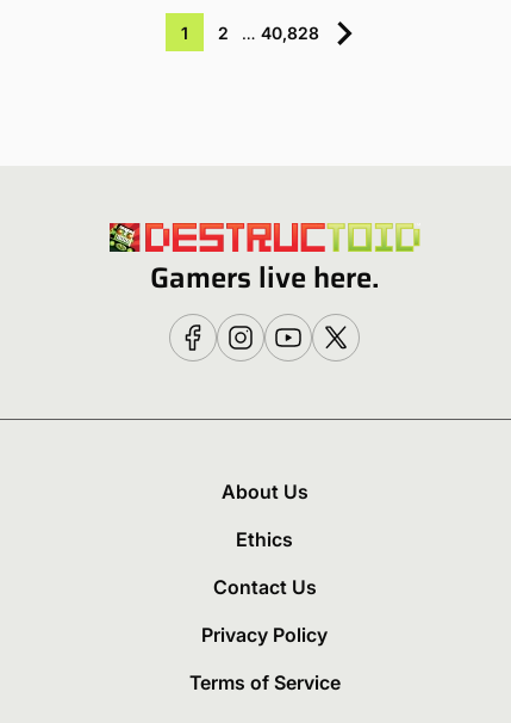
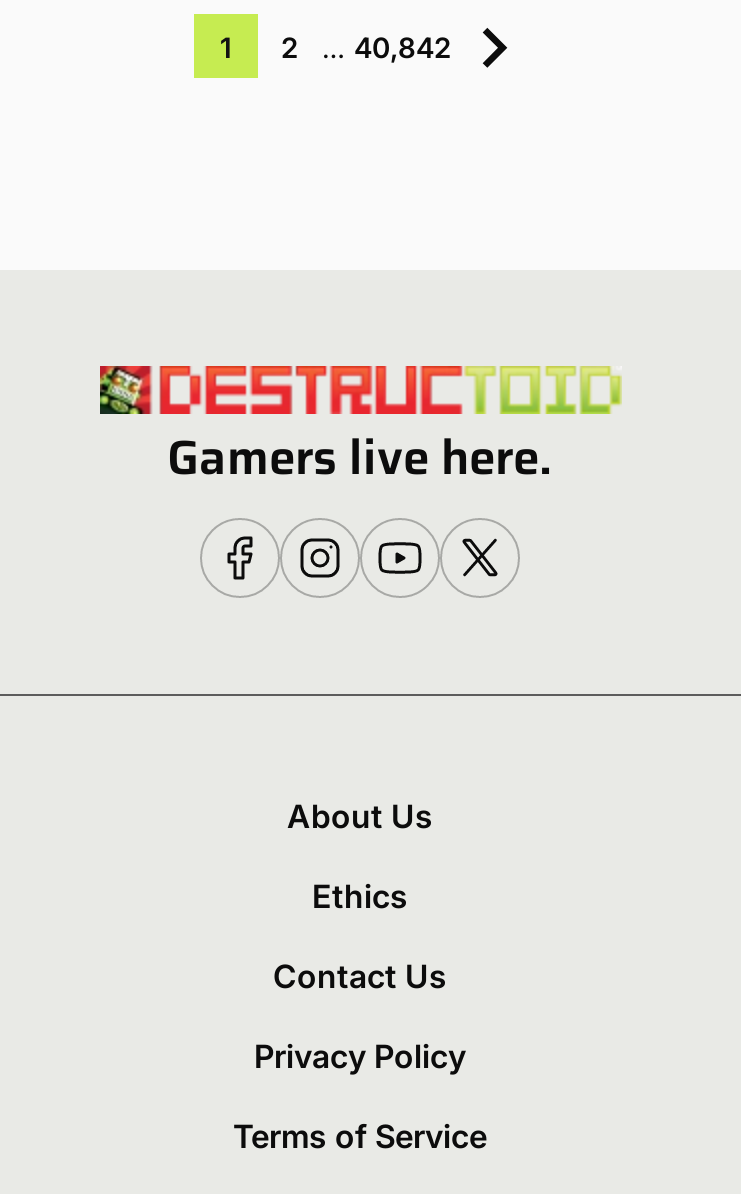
[181,22,319,43] 1 2 … 40,828 -> [220,30,452,64] 1 2 … 40,842

